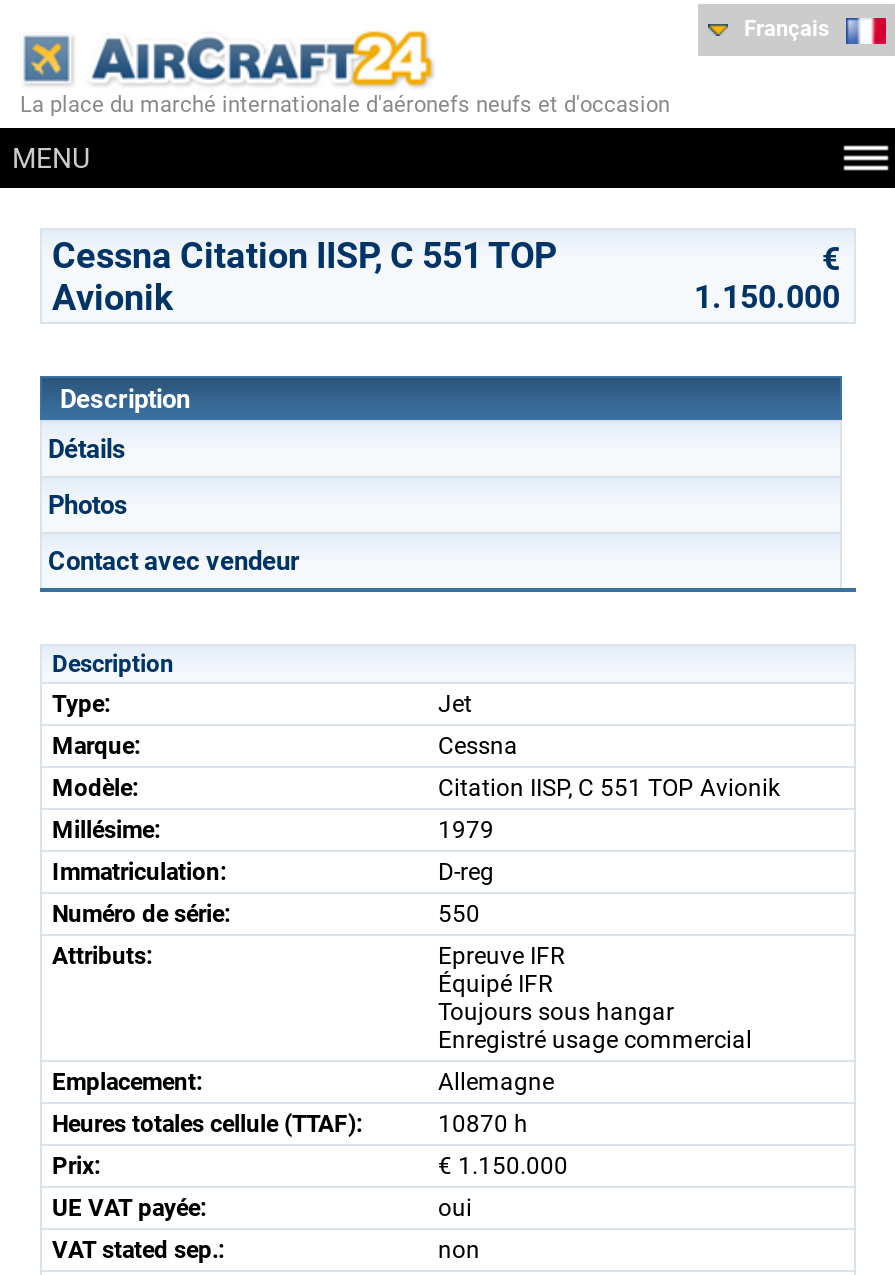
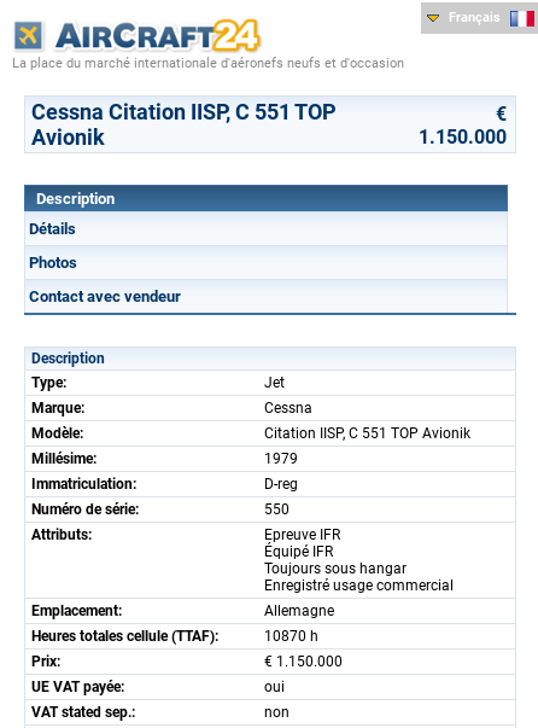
[0,142,90,174] MENU -> none

